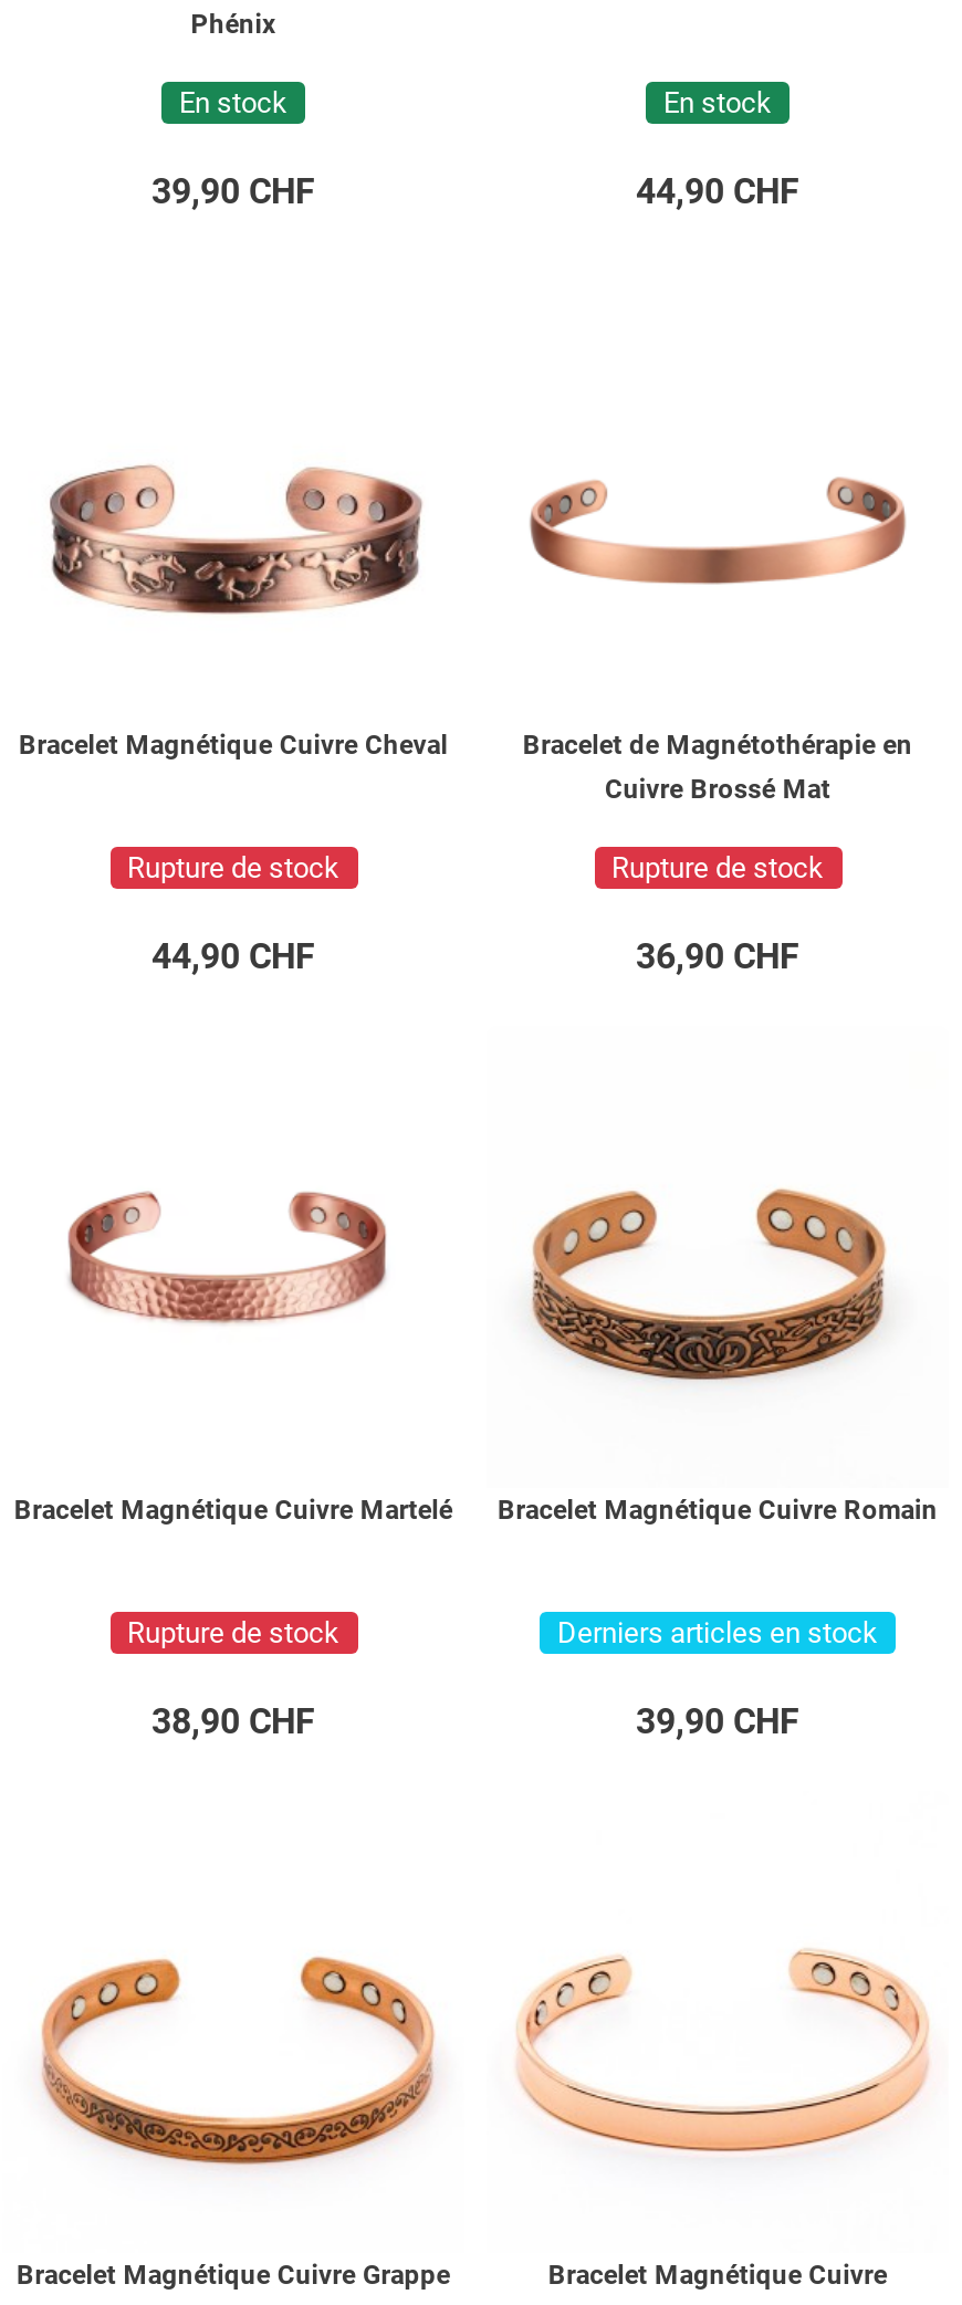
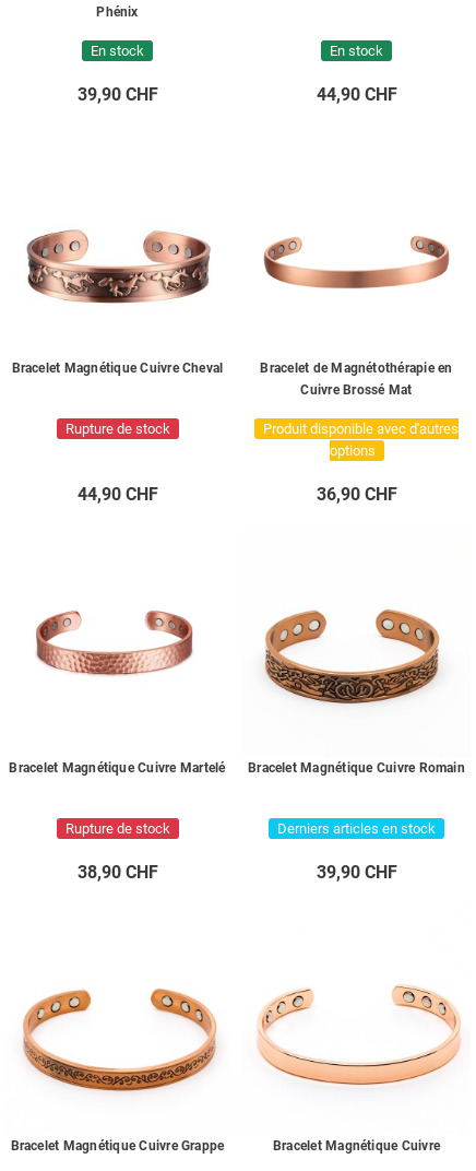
[611,852,824,885] Rupture de stock -> [263,421,459,459] Produit disponible avec d'autres | options

